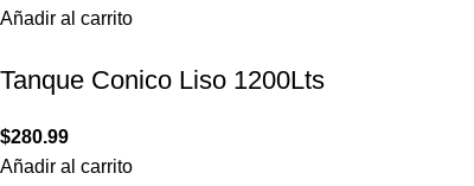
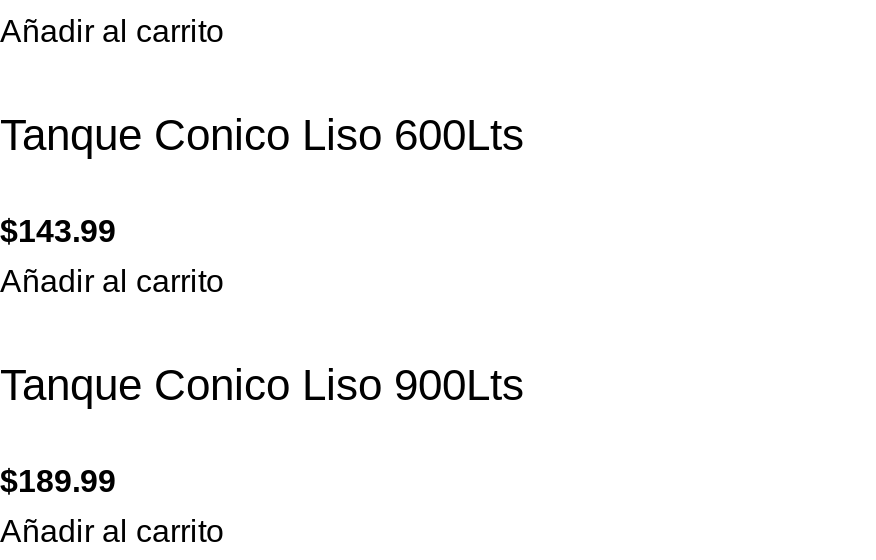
[0,65,325,146] Tanque Conico Liso 1200Lts | $280.99 -> [0,109,524,497] Tanque Conico Liso 600Lts | $143.99 | Añadir al carrito | Tanque Conico Liso 900Lts | $189.99

